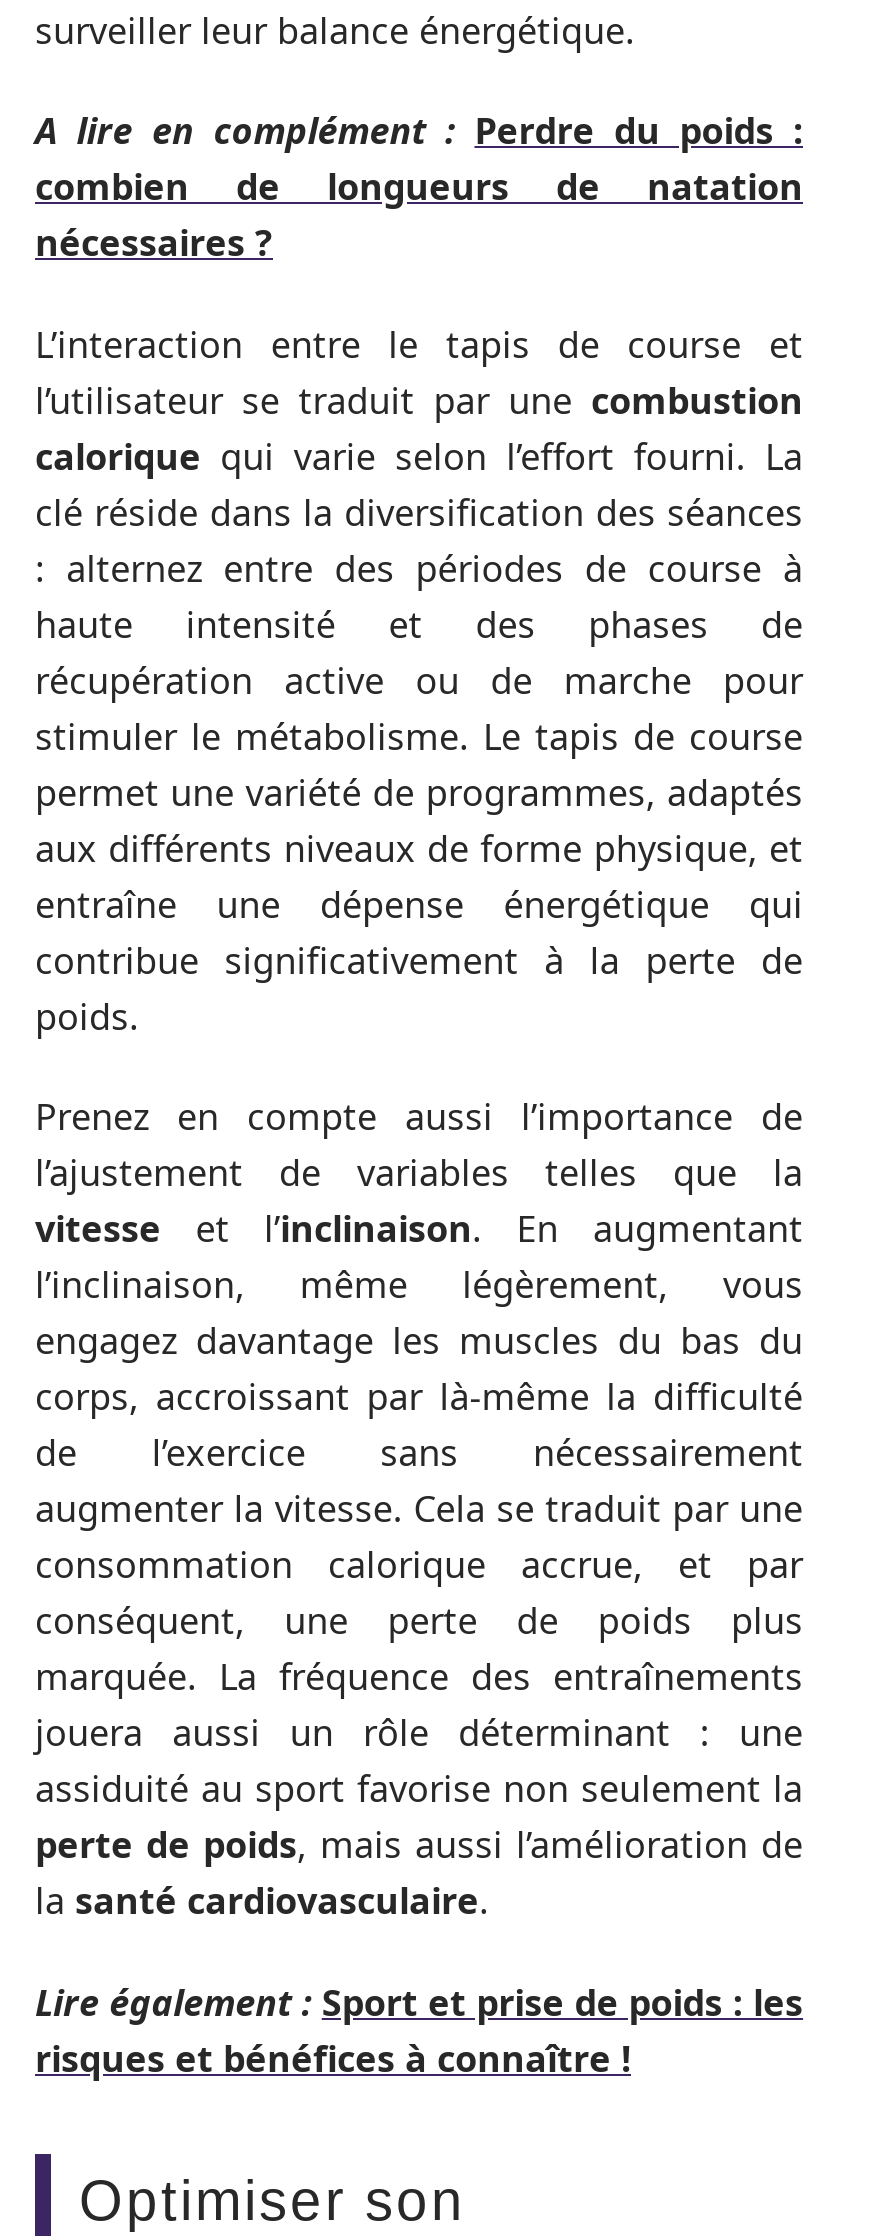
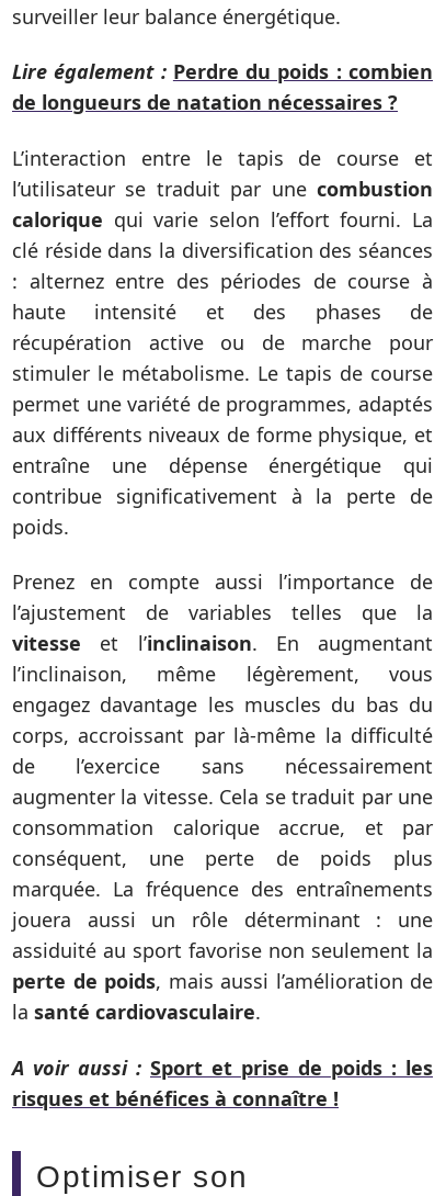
[35,106,803,266] A lire en complément : Perdre du poids : | combien de longueurs de natation | nécessaires ? -> [12,58,433,115] Lire également : Perdre du poids : combien | de longueurs de natation nécessaires ?
[35,1977,803,2025] Lire également : Sport et prise de poids : les -> [12,1054,433,1080] A voir aussi : Sport et prise de poids : les

